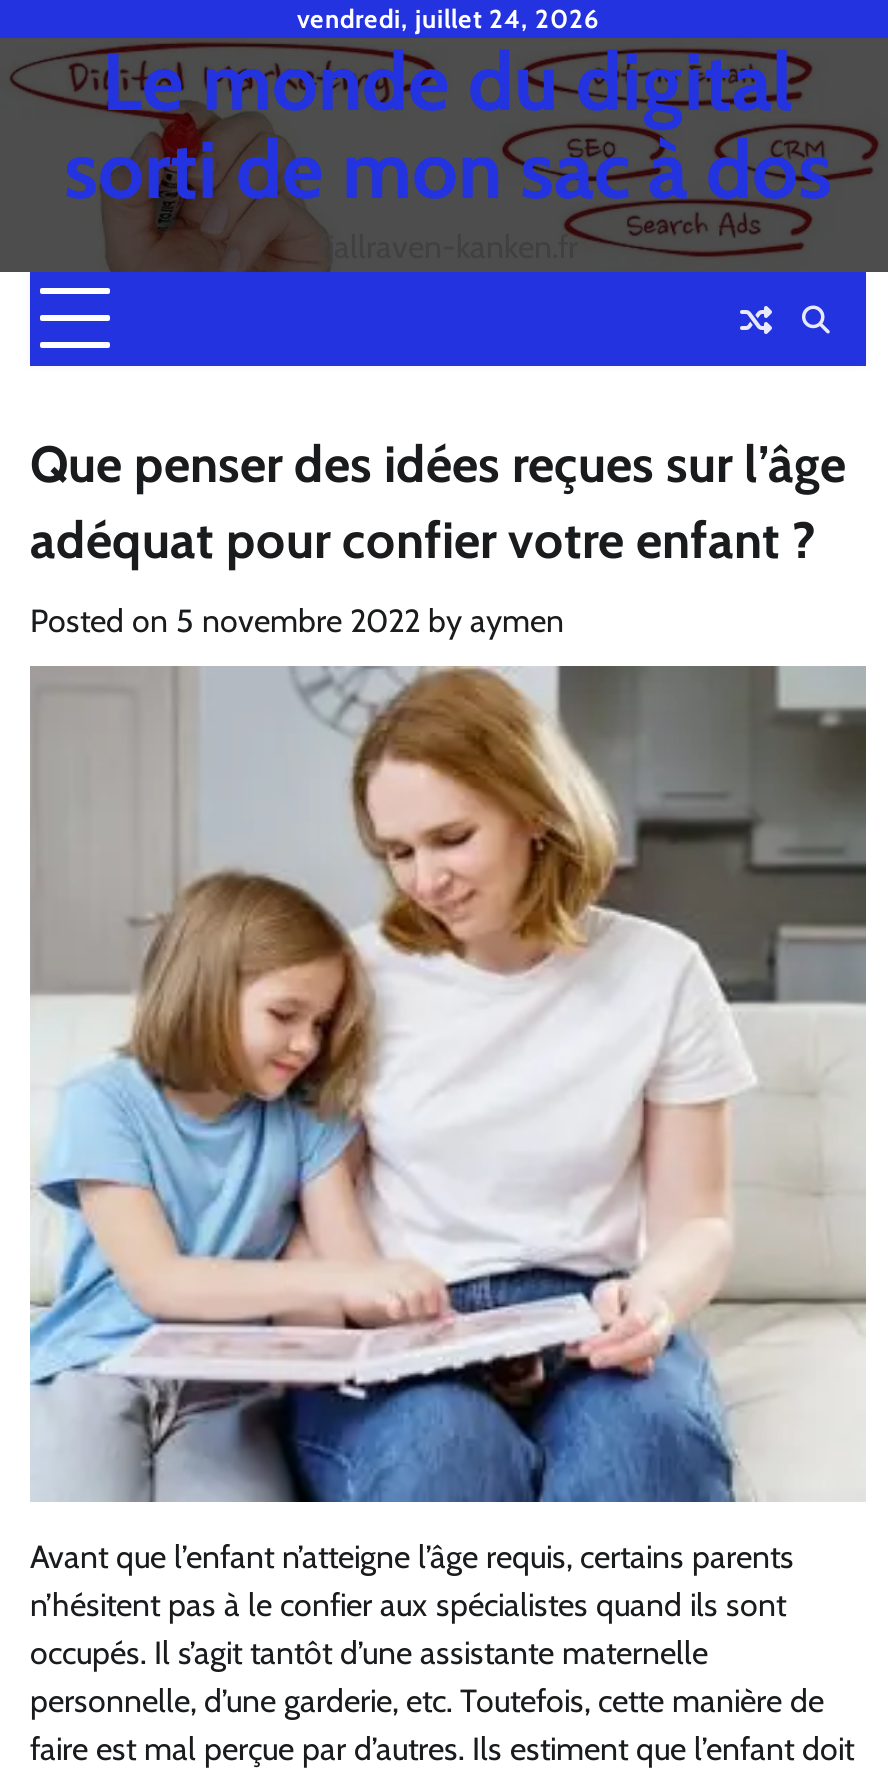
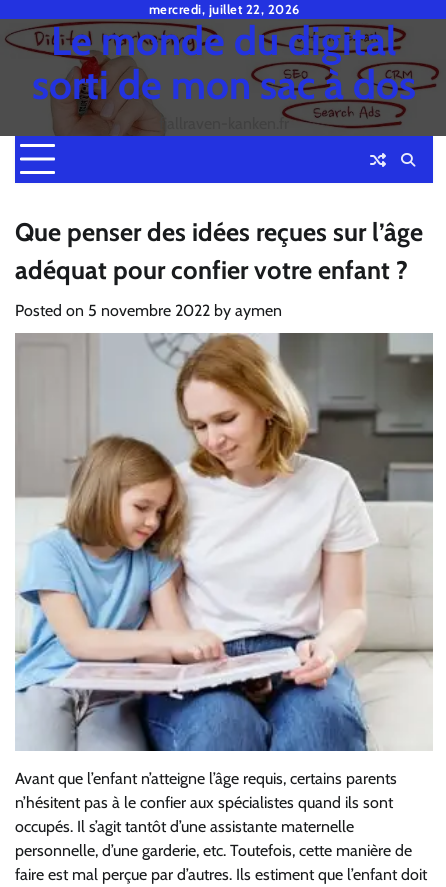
[297,4,599,34] vendredi, juillet 24, 2026 -> [148,2,299,17] mercredi, juillet 22, 2026

